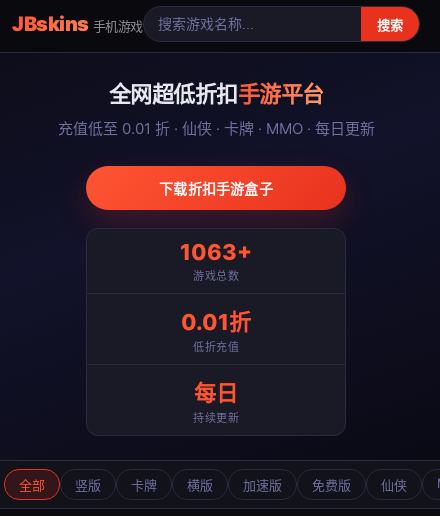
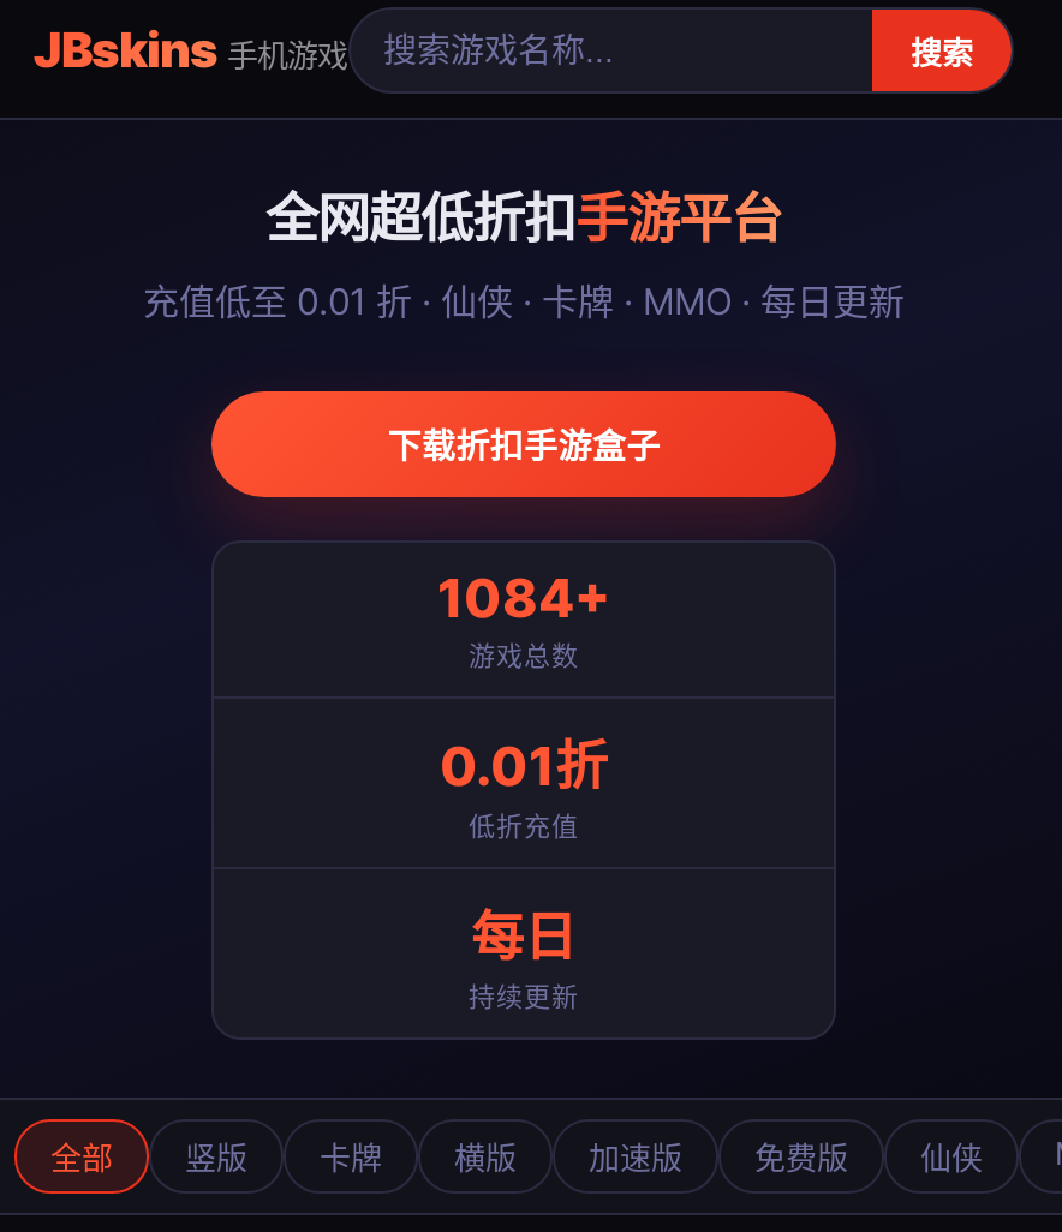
[180,239,252,265] 1063+ -> [437,567,610,629] 1084+

